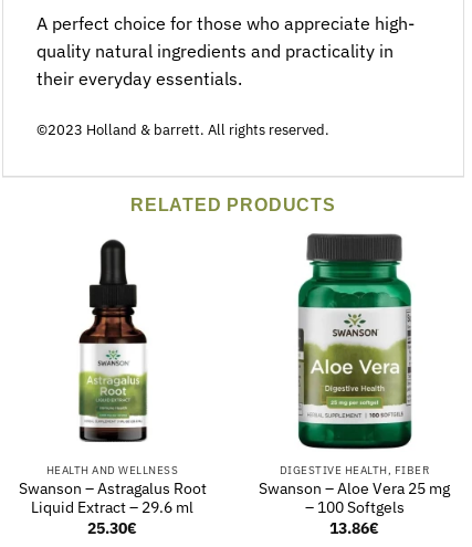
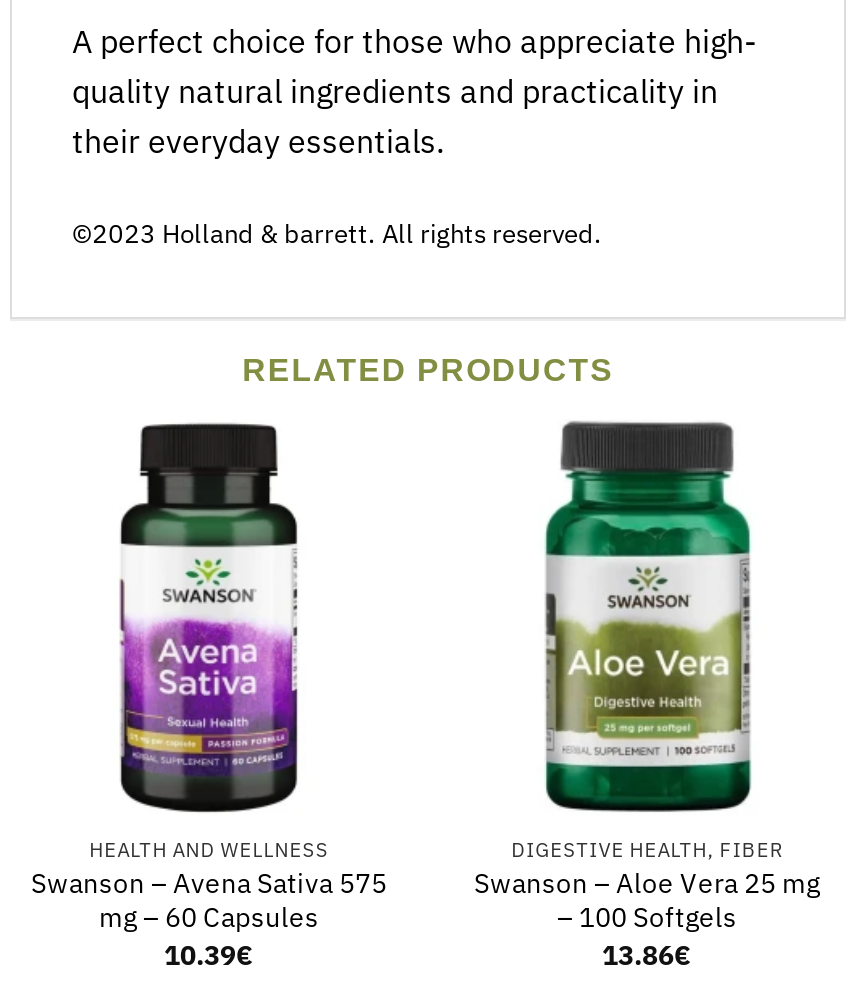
[18,234,206,538] [image] | Swanson – Astragalus Root | Liquid Extract – 29.6 ml | 25.30€ -> [31,421,387,973] [image] | Swanson – Avena Sativa 575 | mg – 60 Capsules | 10.39€

